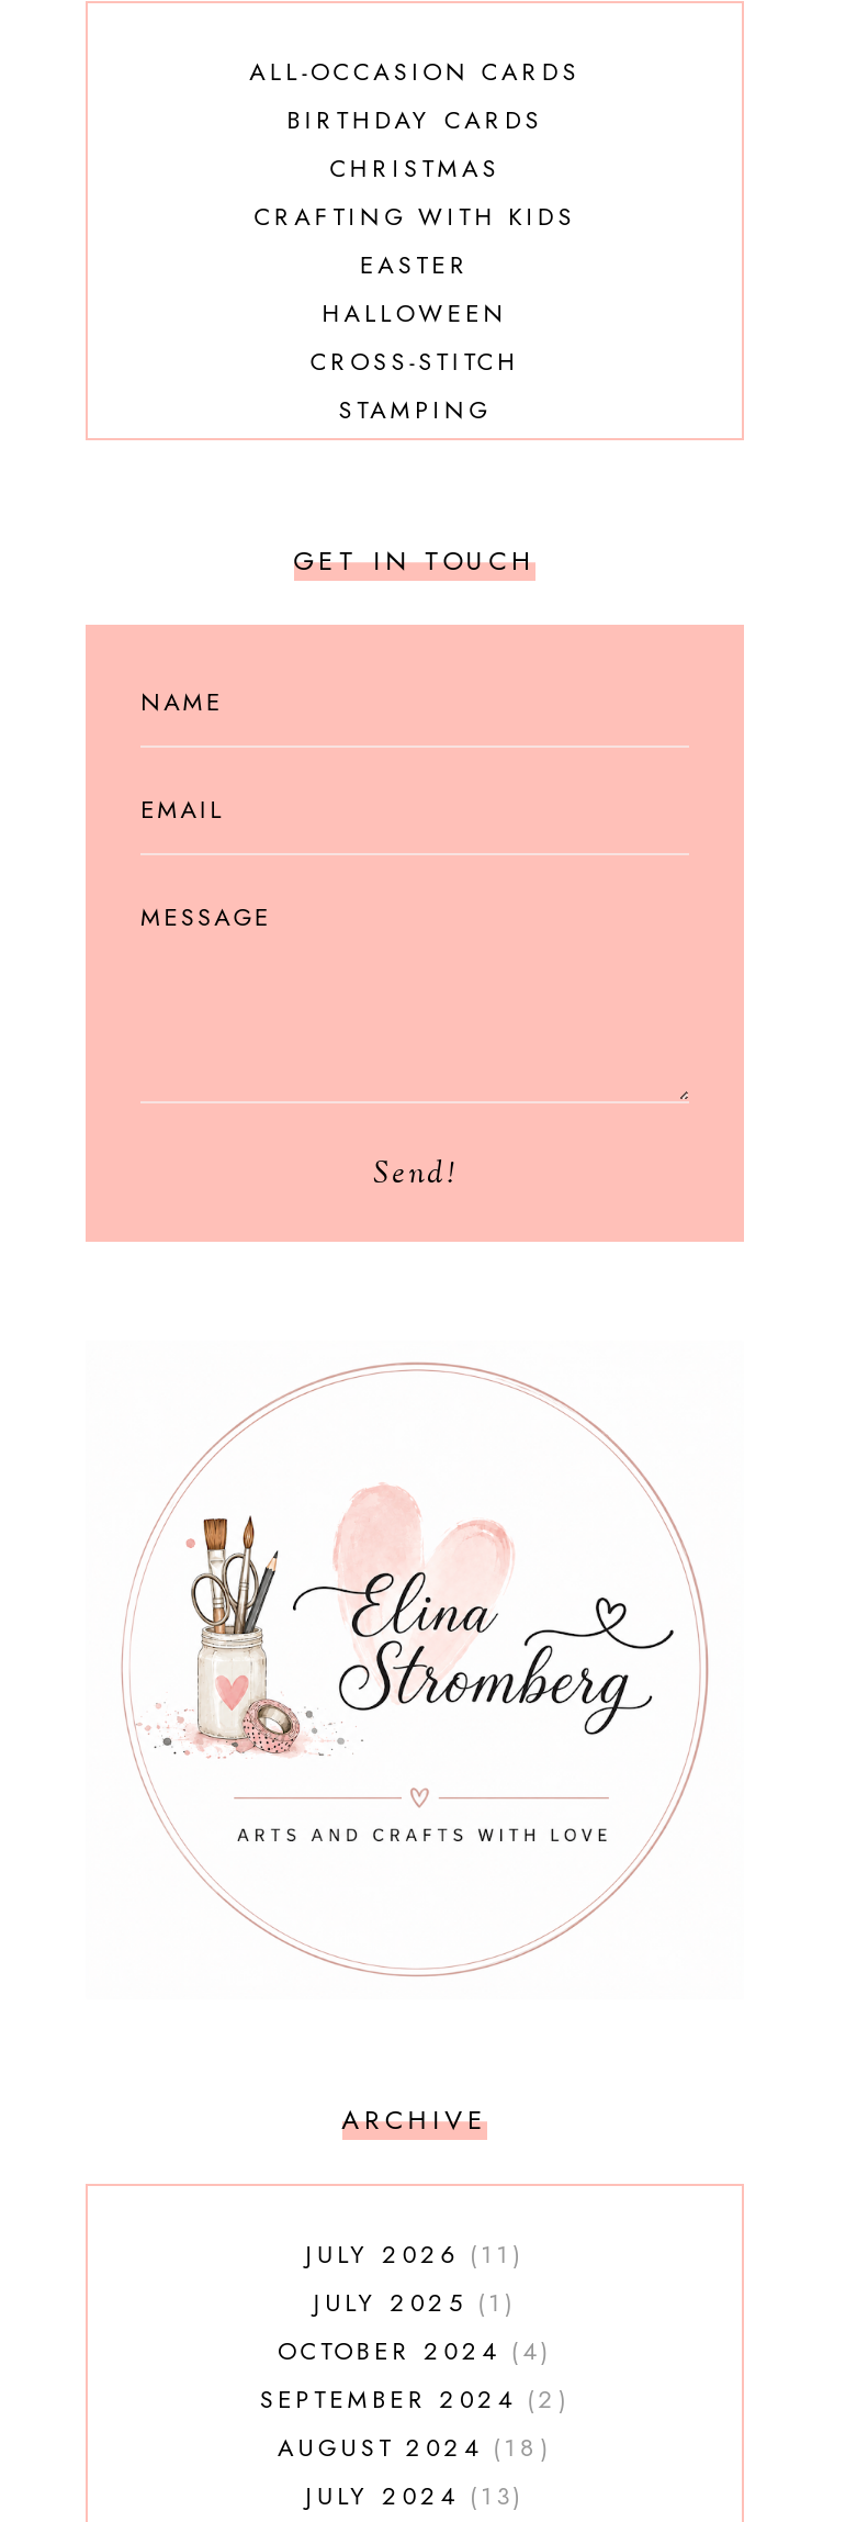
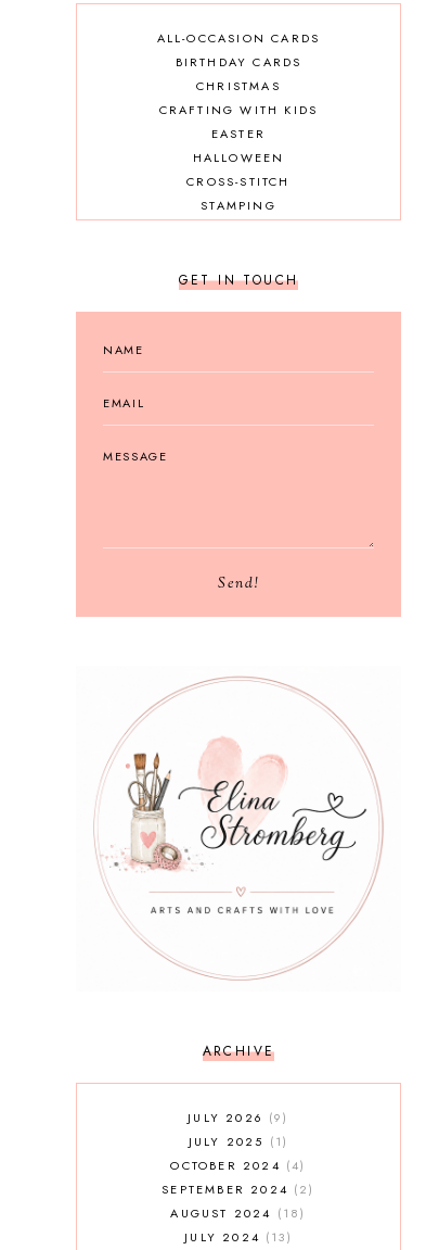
[305,2235,513,2271] JULY 2026 11 -> [188,1108,283,1126] JULY 2026 9

